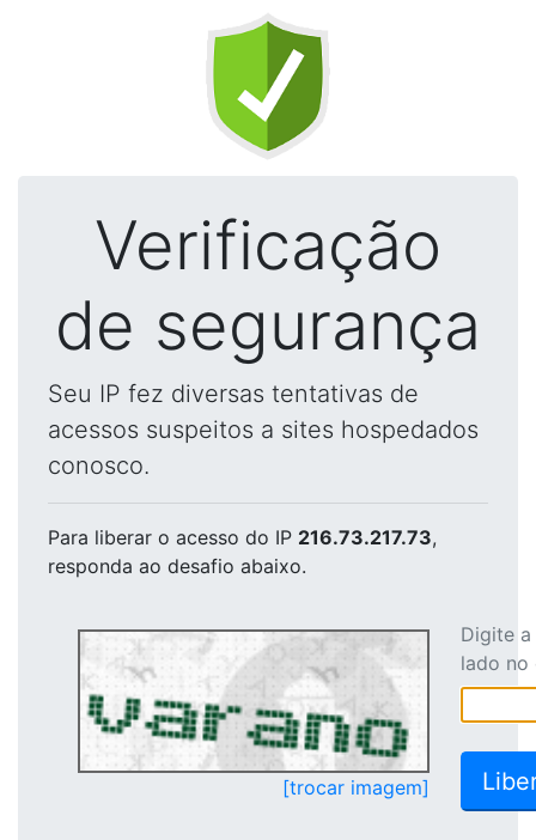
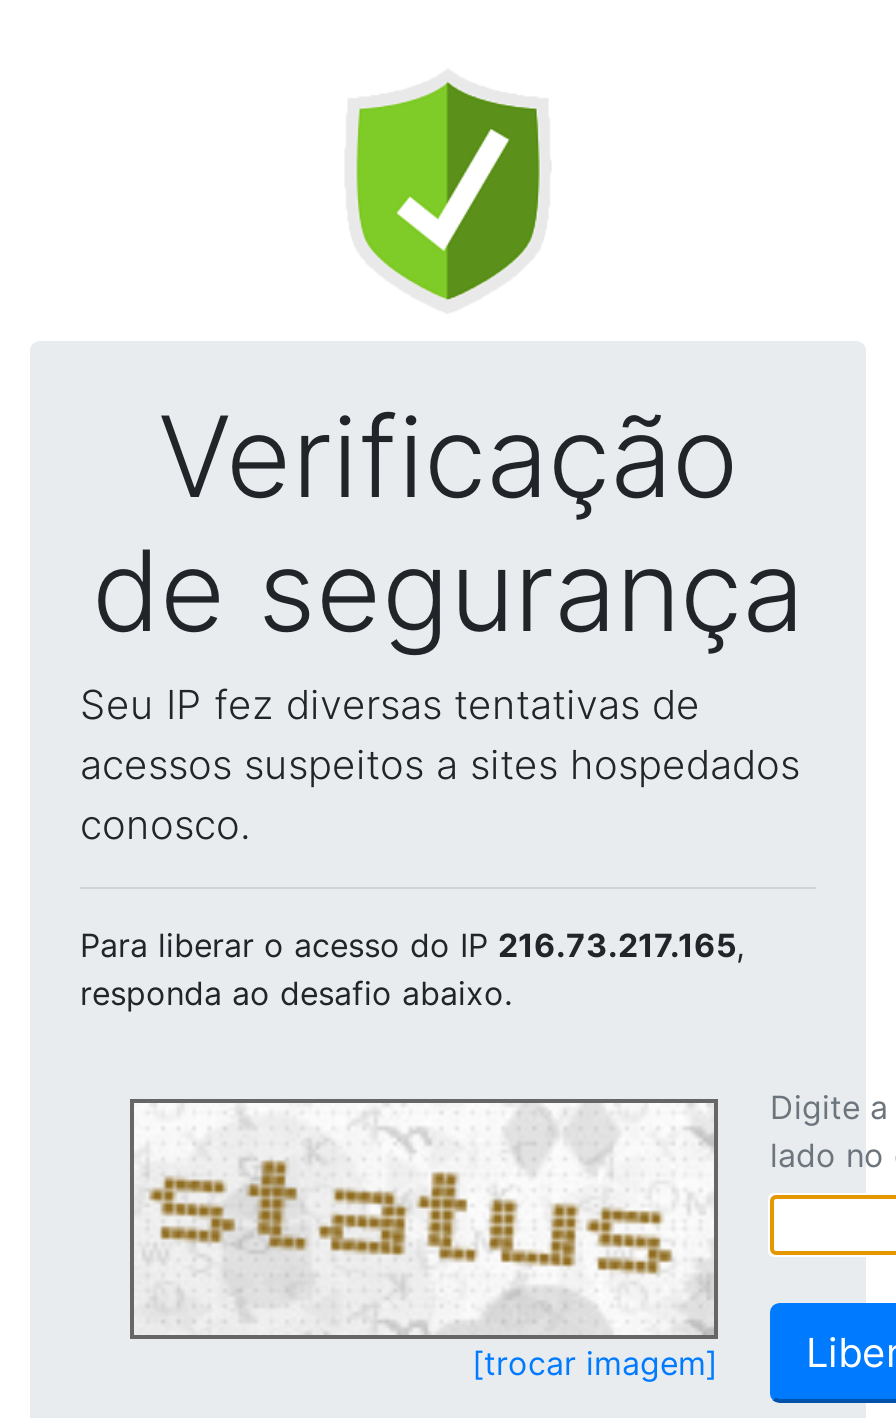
[48,525,437,549] Para liberar o acesso do IP 216.73.217.73, -> [80,925,744,965] Para liberar o acesso do IP 216.73.217.165,
[86,634,426,769] [image] -> [148,1105,710,1333] [image]

